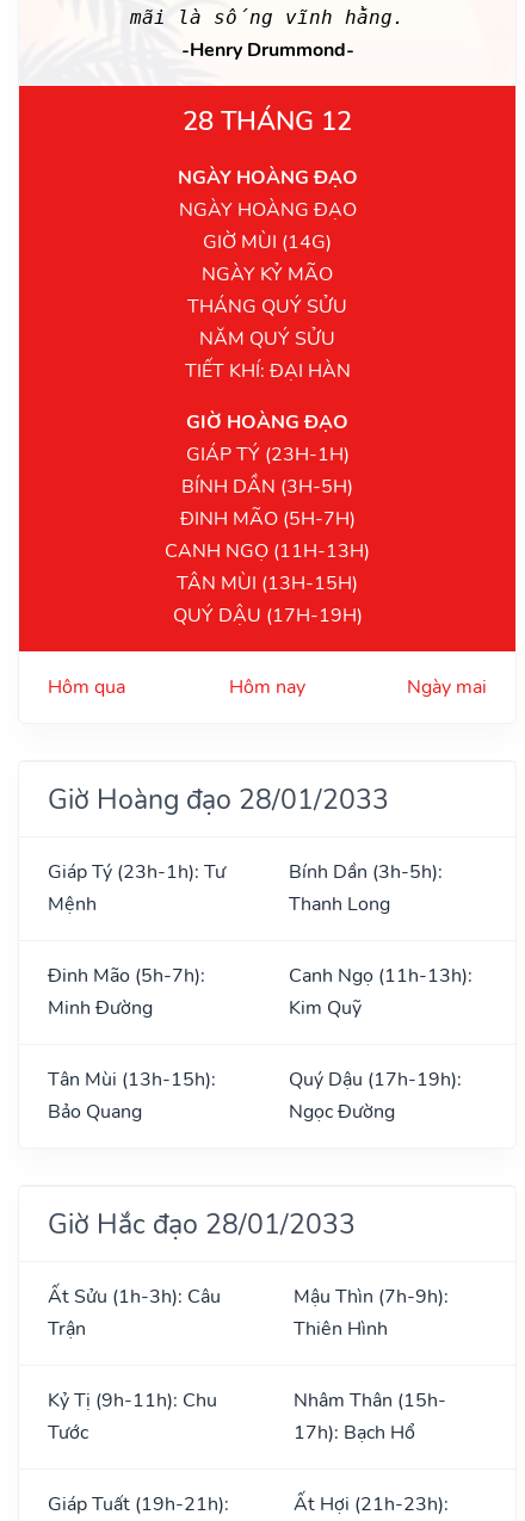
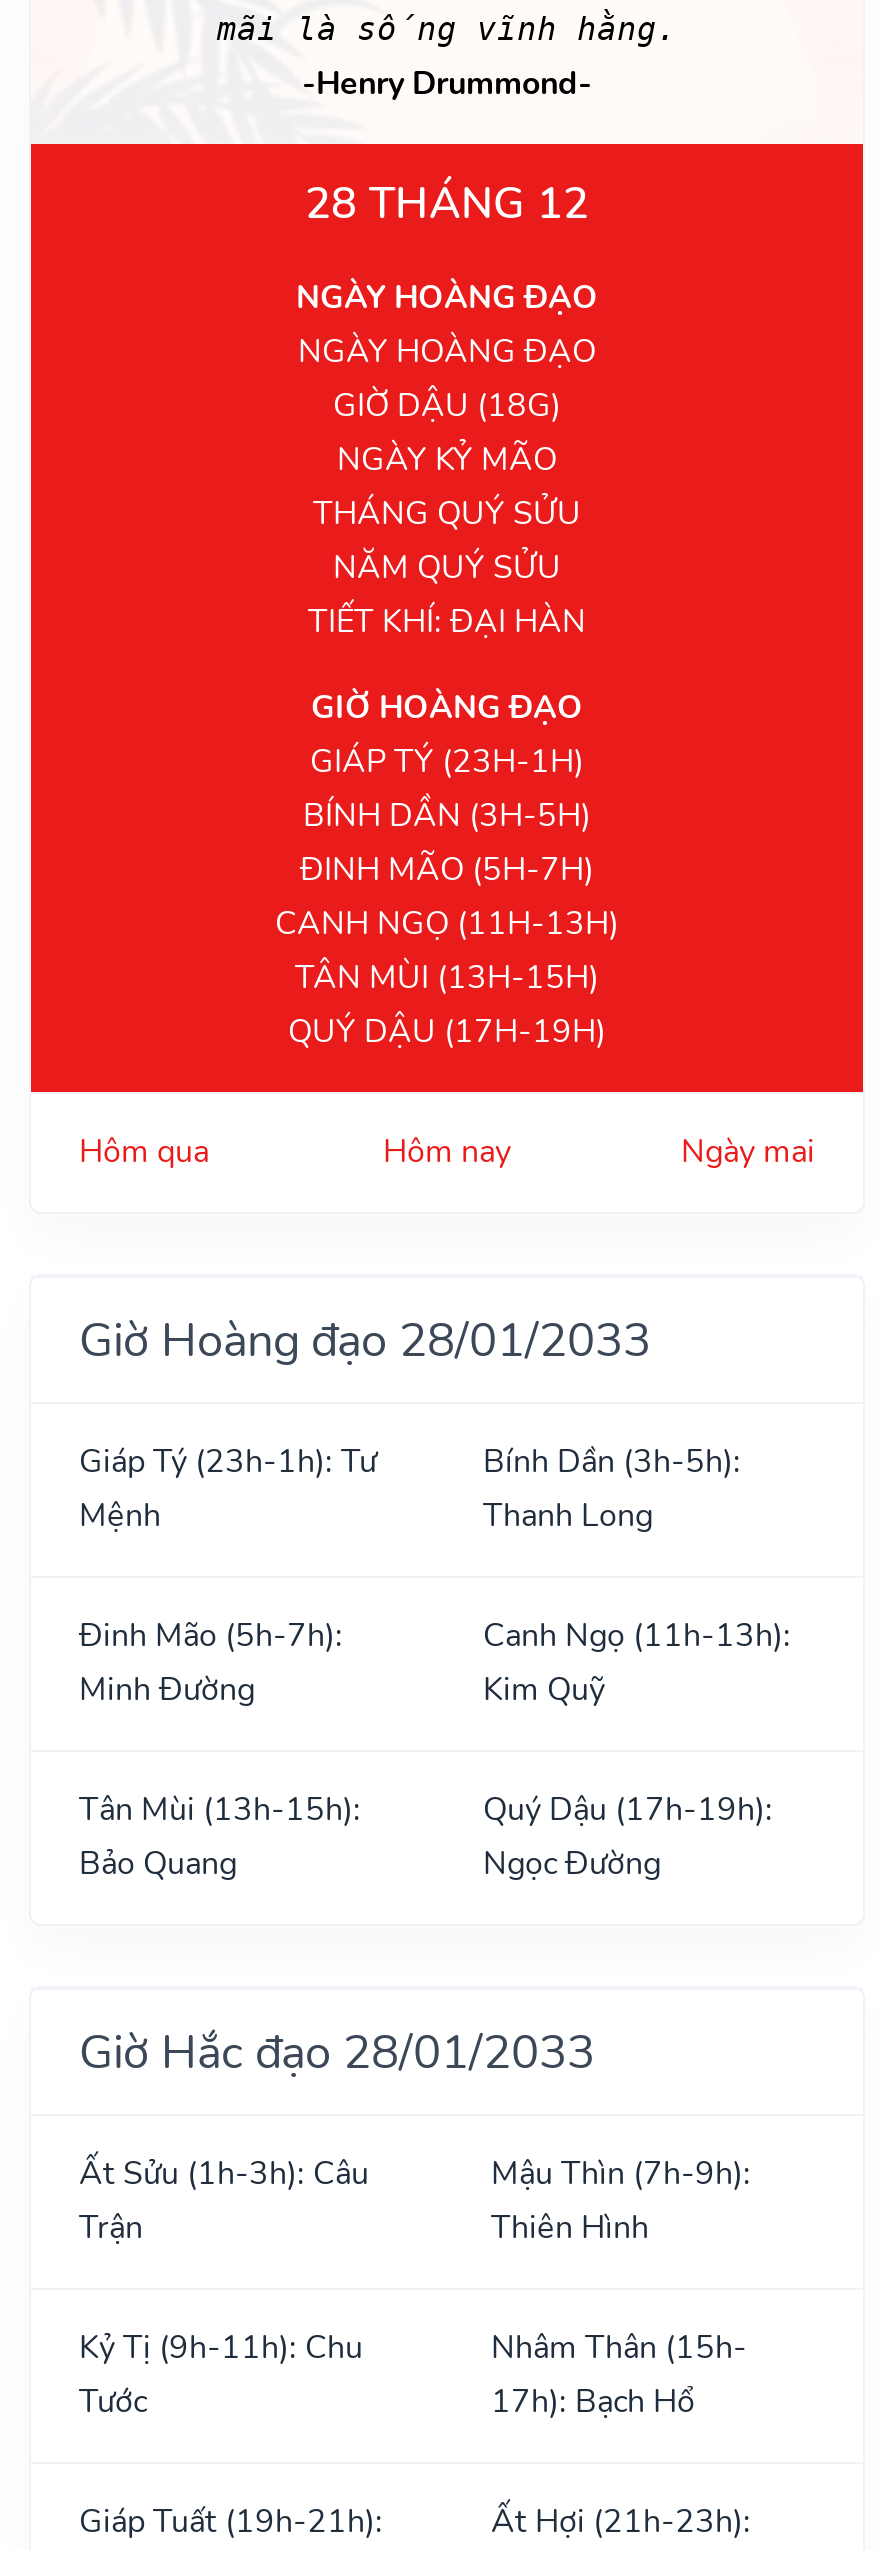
[203,229,332,255] GIỜ MÙI (14G) -> [333,384,561,428] GIỜ DẬU (18G)

